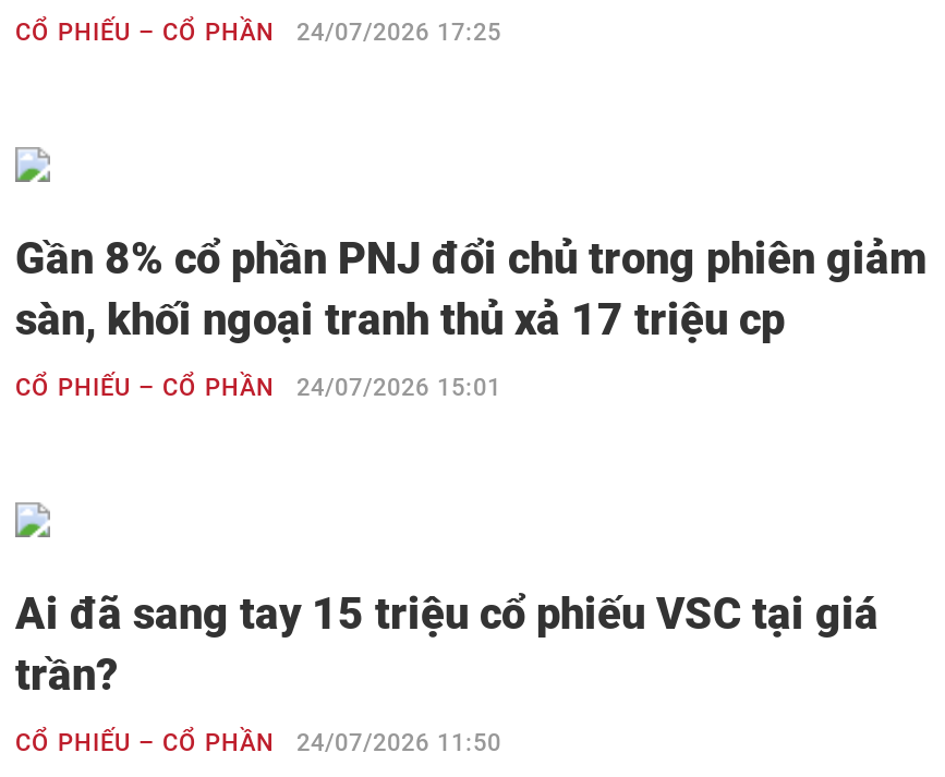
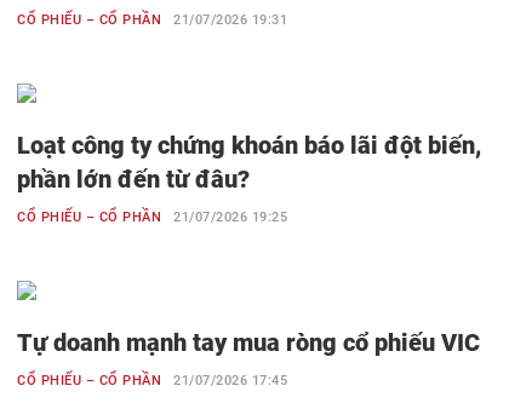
[15,18,501,46] CỔ PHIẾU – CỔ PHẦN 24/07/2026 17:25 -> [17,12,287,27] CỔ PHIẾU – CỔ PHẦN 21/07/2026 19:31
[15,231,926,345] Gần 8% cổ phần PNJ đổi chủ trong phiên giảm | sàn, khối ngoại tranh thủ xả 17 triệu cp -> [17,130,481,193] Loạt công ty chứng khoán báo lãi đột biến, | phần lớn đến từ đâu?
[15,373,501,401] CỔ PHIẾU – CỔ PHẦN 24/07/2026 15:01 -> [17,209,287,225] CỔ PHIẾU – CỔ PHẦN 21/07/2026 19:25
[15,587,879,700] Ai đã sang tay 15 triệu cổ phiếu VSC tại giá | trần? -> [17,327,480,357] Tự doanh mạnh tay mua ròng cổ phiếu VIC
[15,728,501,757] CỔ PHIẾU – CỔ PHẦN 24/07/2026 11:50 -> [17,372,287,388] CỔ PHIẾU – CỔ PHẦN 21/07/2026 17:45

